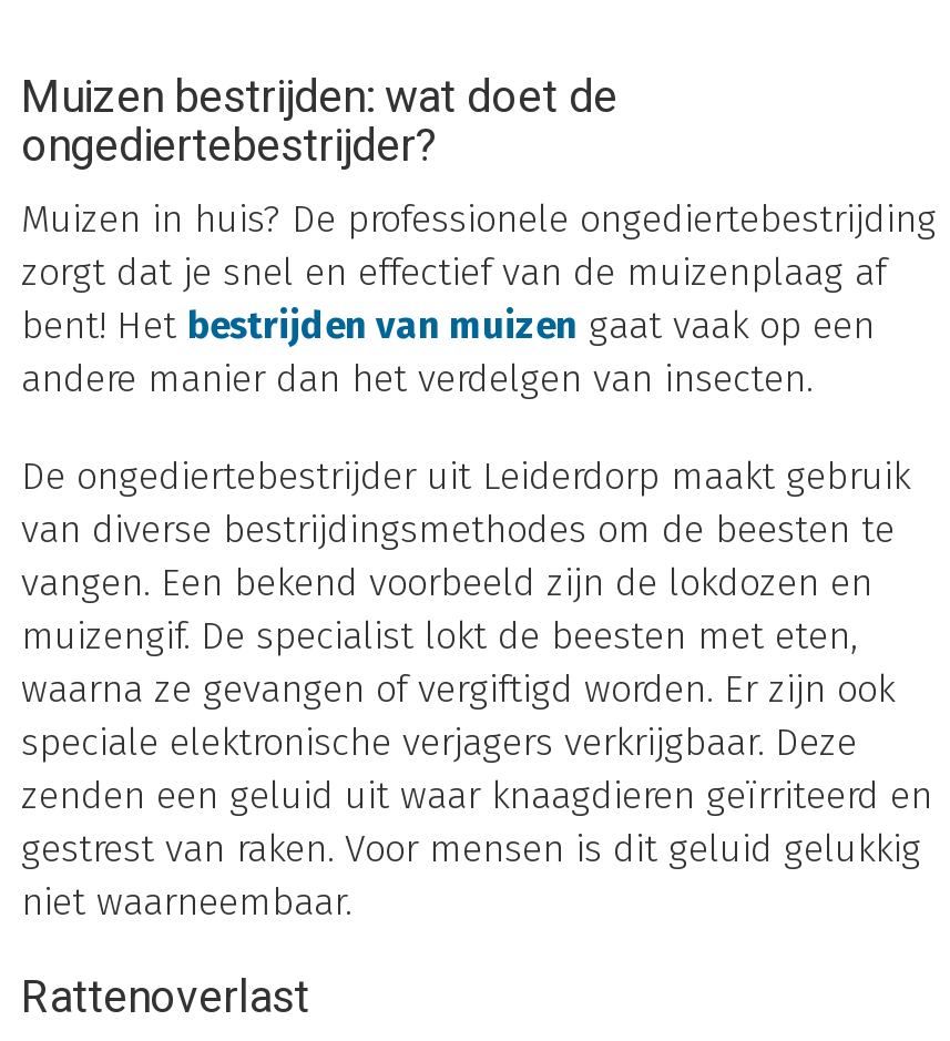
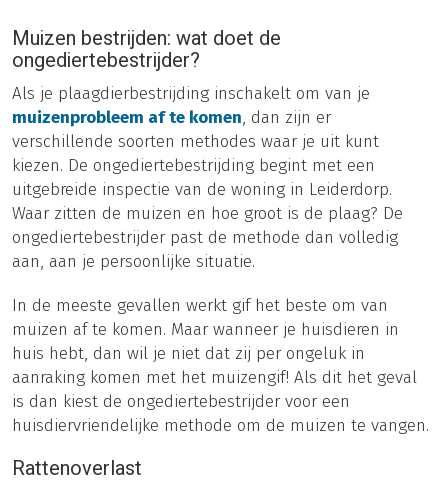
[21,197,937,403] Muizen in huis? De professionele ongediertebestrijding | zorgt dat je snel en effectief van de muizenplaag af | bent! Het bestrijden van muizen gaat vaak op een | andere manier dan het verdelgen van insecten. -> [12,83,403,272] Als je plaagdierbestrijding inschakelt om van je | muizenprobleem af te komen, dan zijn er | verschillende soorten methodes waar je uit kunt | kiezen. De ongediertebestrijding begint met een | uitgebreide inspectie van de woning in Leiderdorp. | Waar zitten de muizen en hoe groot is de plaag? De | ongediertebestrijder past de methode dan volledig | aan, aan je persoonlijke situatie.
[21,454,932,926] De ongediertebestrijder uit Leiderdorp maakt gebruik | van diverse bestrijdingsmethodes om de beesten te | vangen. Een bekend voorbeeld zijn de lokdozen en | muizengif. De specialist lokt de beesten met eten, | waarna ze gevangen of vergiftigd worden. Er zijn ook | speciale elektronische verjagers verkrijgbaar. Deze | zenden een geluid uit waar knaagdieren geïrriteerd en | gestrest van raken. Voor mensen is dit geluid gelukkig | niet waarneembaar. -> [12,295,429,436] In de meeste gevallen werkt gif het beste om van | muizen af te komen. Maar wanneer je huisdieren in | huis hebt, dan wil je niet dat zij per ongeluk in | aanraking komen met het muizengif! Als dit het geval | is dan kiest de ongediertebestrijder voor een | huisdiervriendelijke methode om de muizen te vangen.

